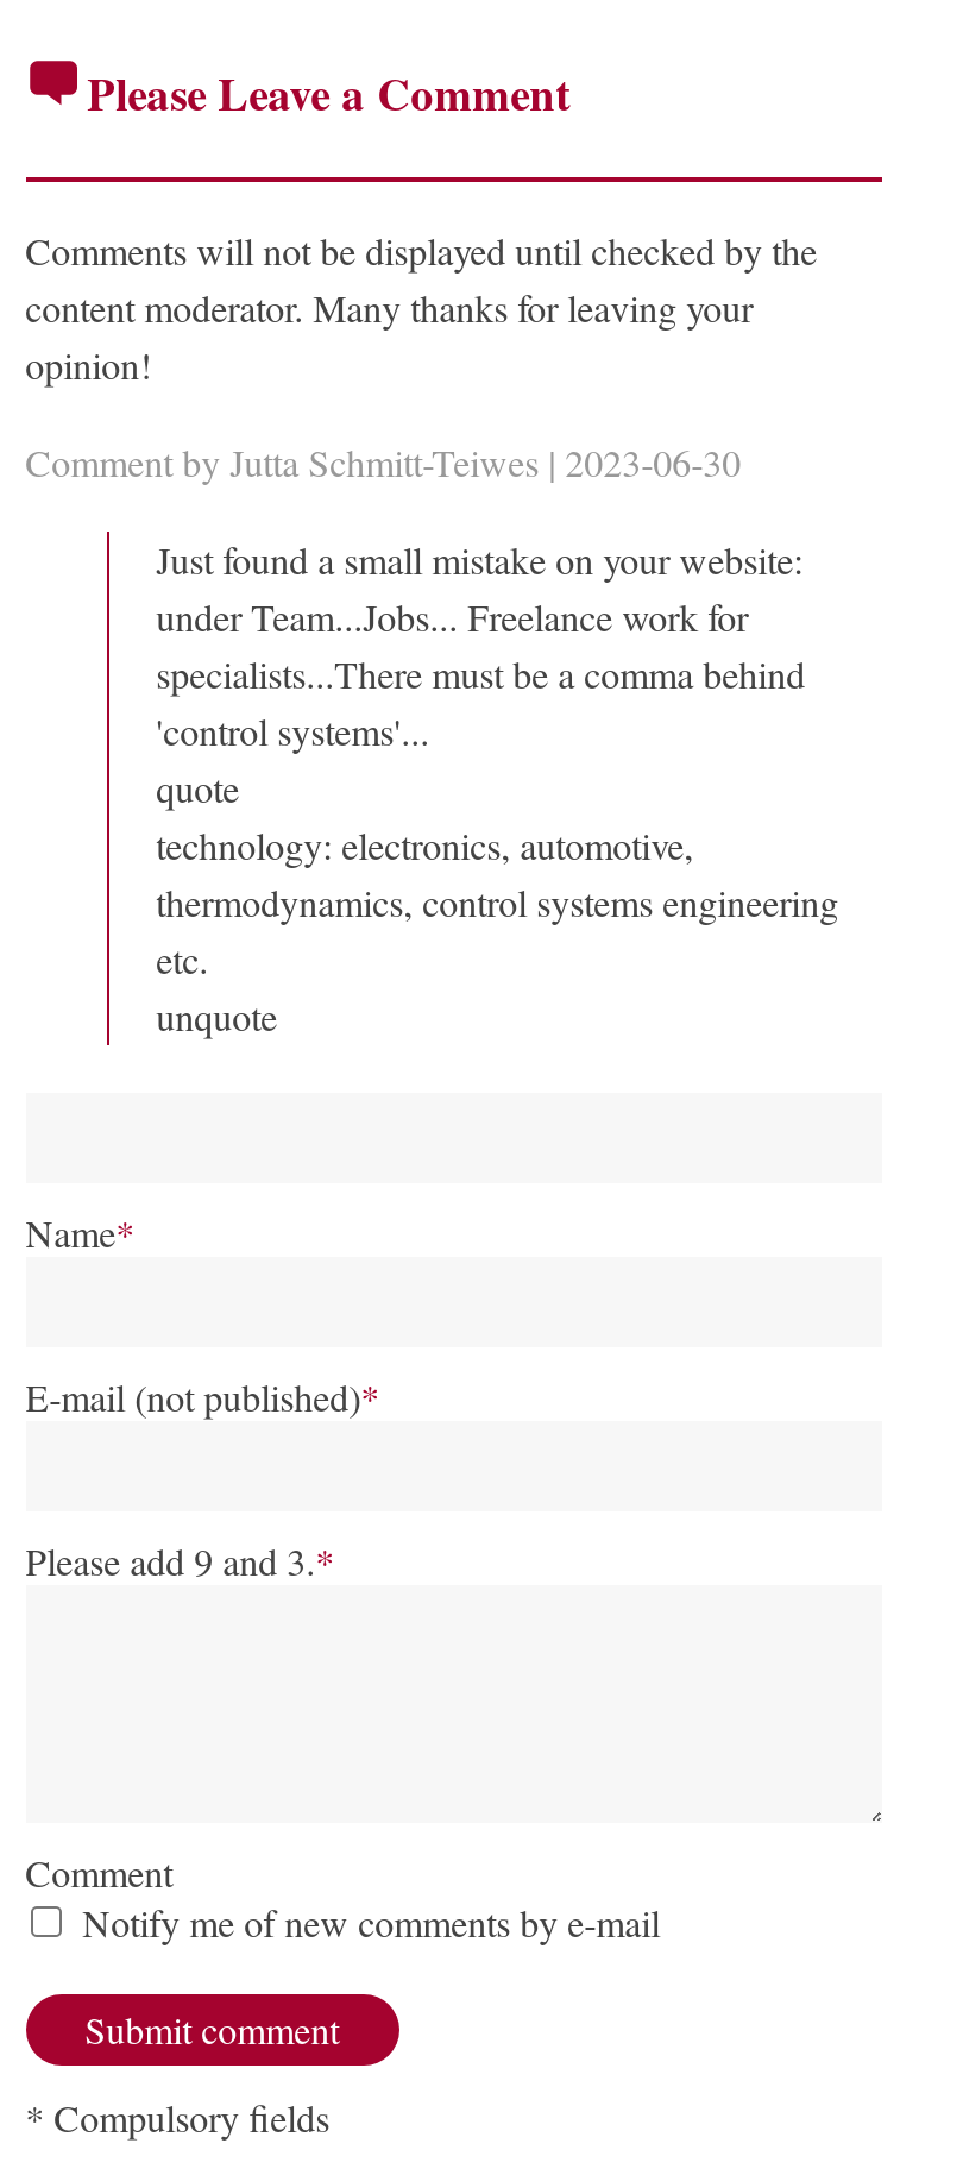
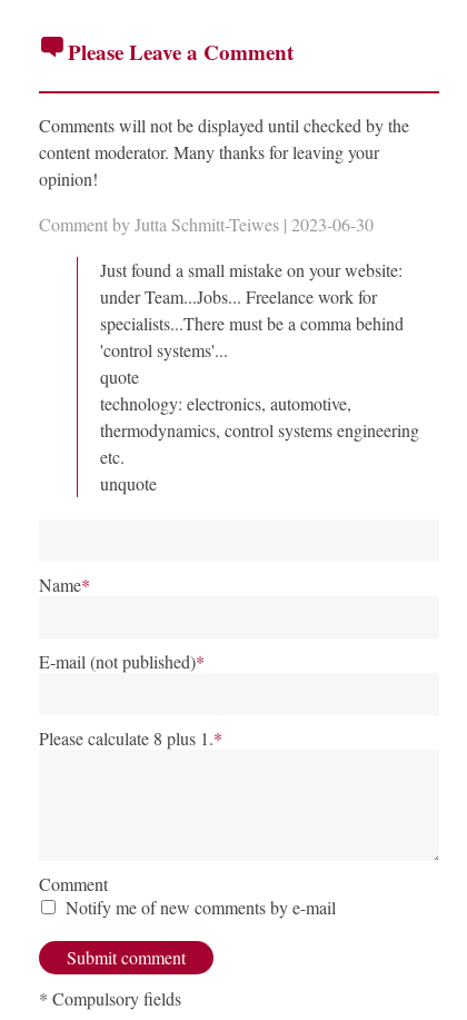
[25,1535,334,1585] Please add 9 and 3.* -> [38,726,222,750] Please calculate 8 plus 1.*

